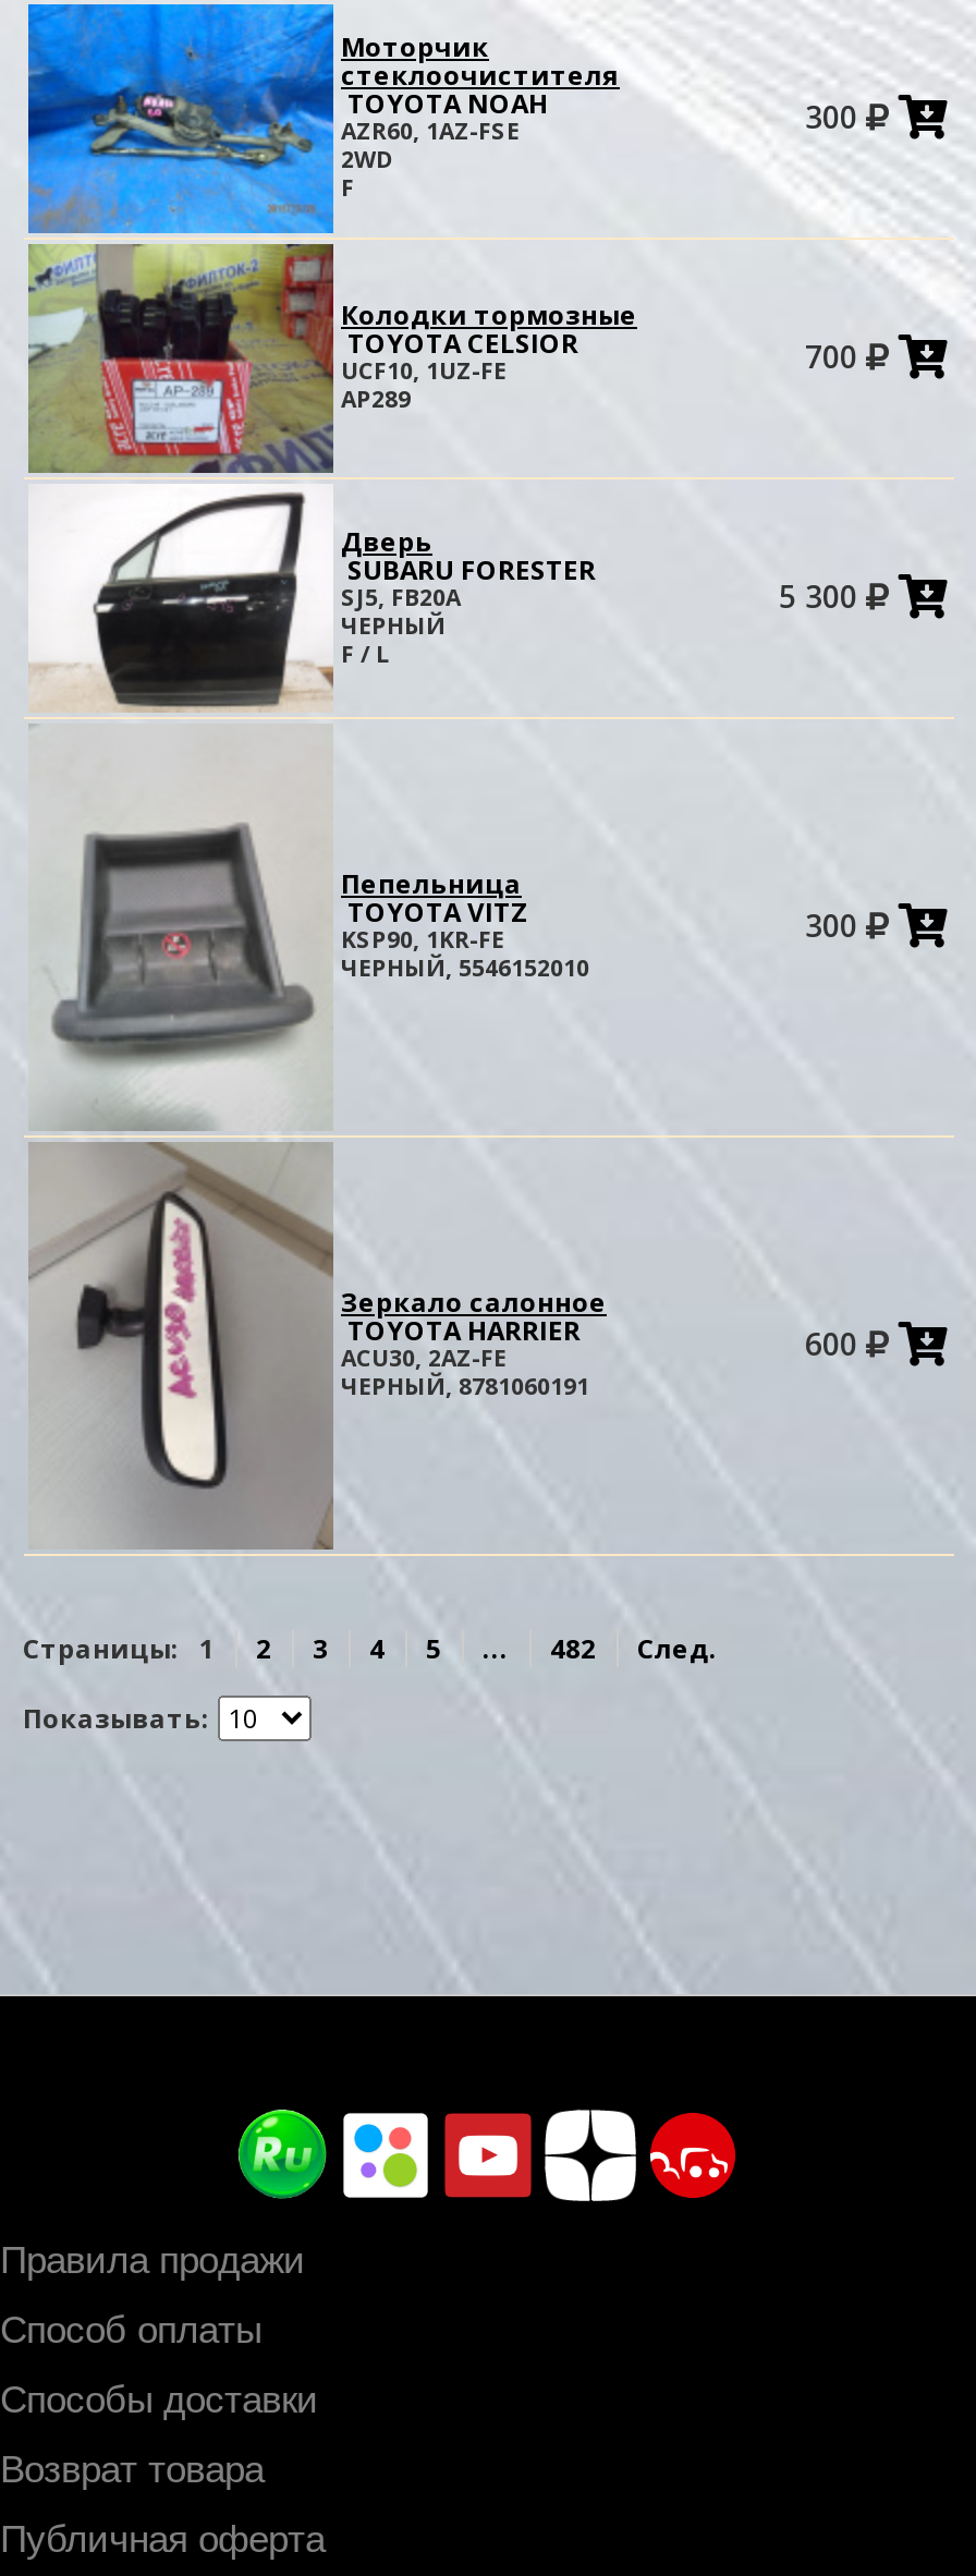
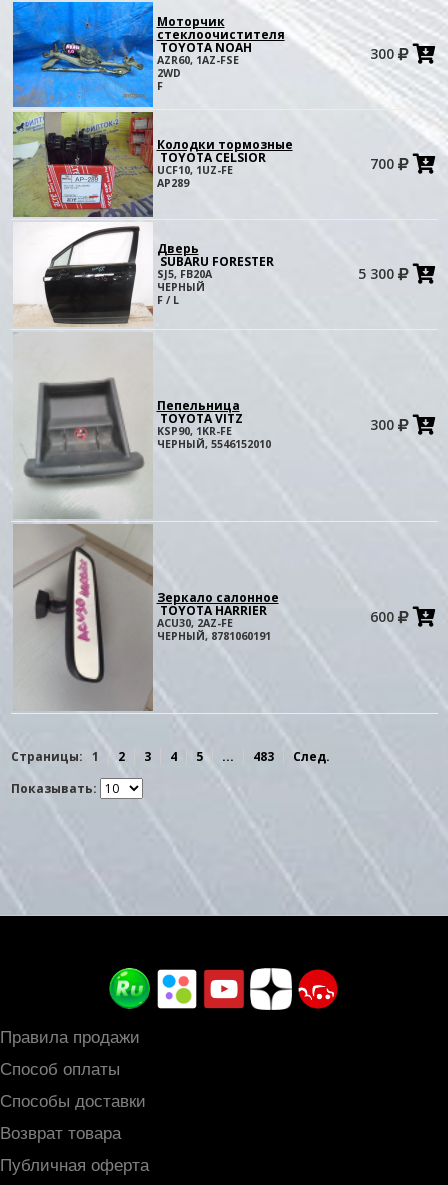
[550,1630,596,1667] 482 -> [252,748,273,765] 483

